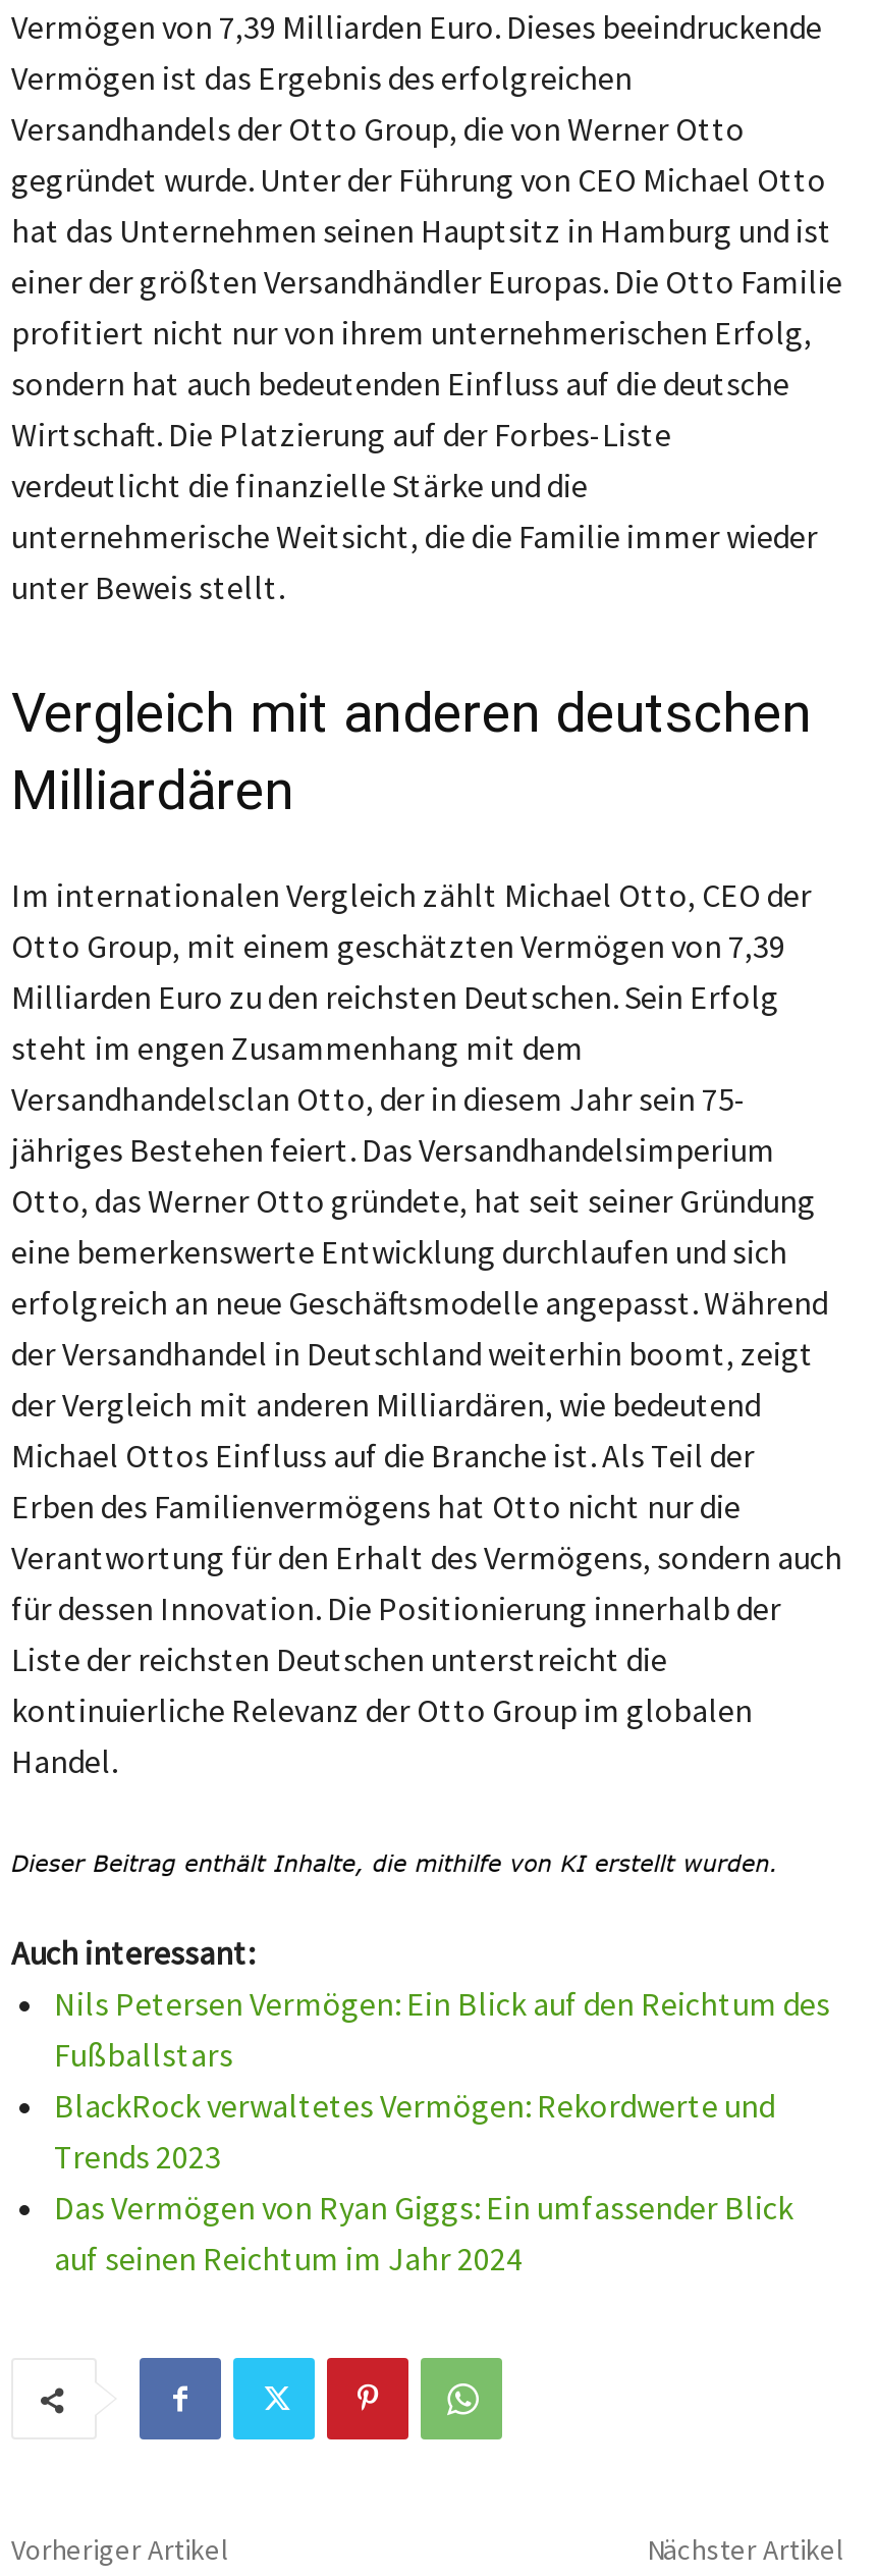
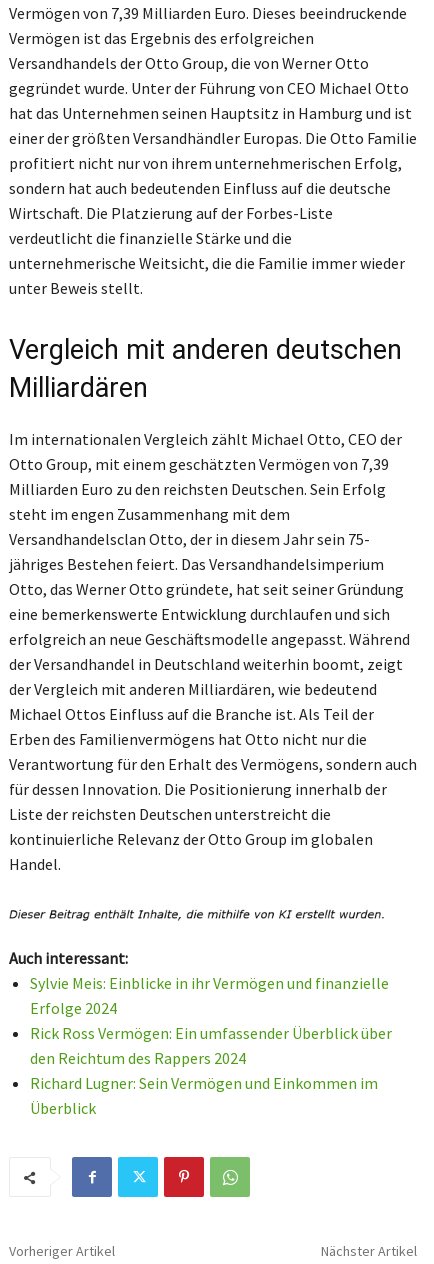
[54,1984,830,2279] Nils Petersen Vermögen: Ein Blick auf den Reichtum des | Fußballstars | BlackRock verwaltetes Vermögen: Rekordwerte und | Trends 2023 | Das Vermögen von Ryan Giggs: Ein umfassender Blick | auf seinen Reichtum im Jahr 2024 -> [30,973,392,1118] Sylvie Meis: Einblicke in ihr Vermögen und finanzielle | Erfolge 2024 | Rick Ross Vermögen: Ein umfassender Überblick über | den Reichtum des Rappers 2024 | Richard Lugner: Sein Vermögen und Einkommen im | Überblick

